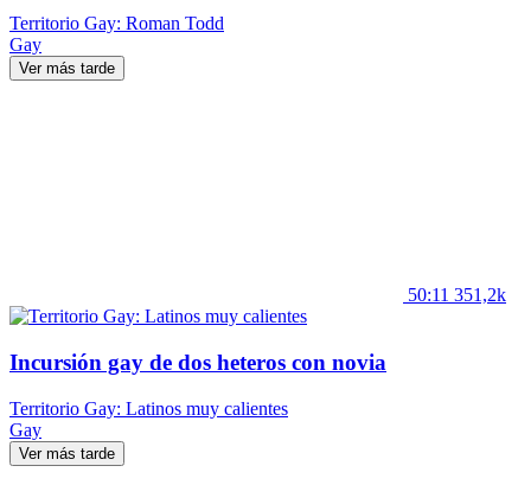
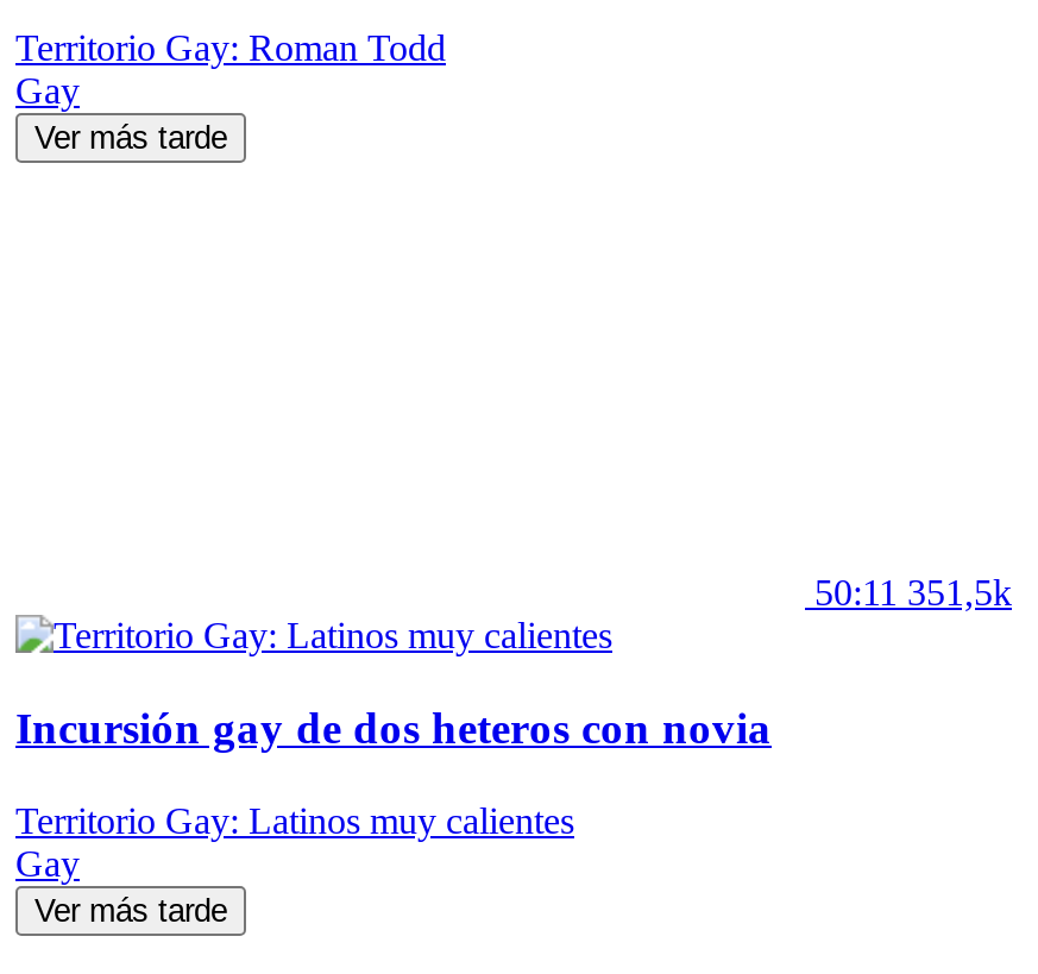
[408,285,506,305] 50:11 351,2k -> [814,573,1012,613] 50:11 351,5k

